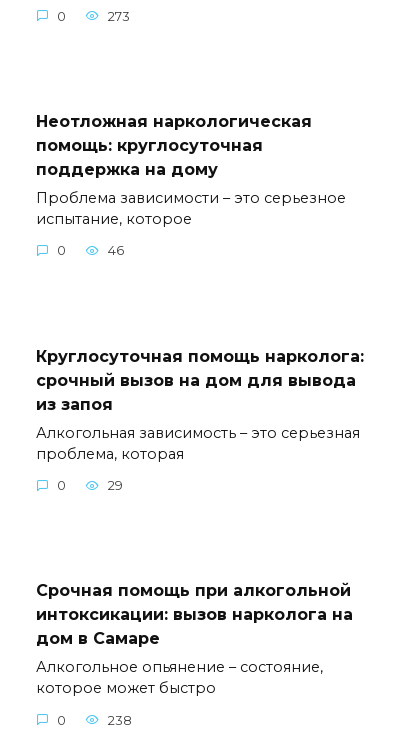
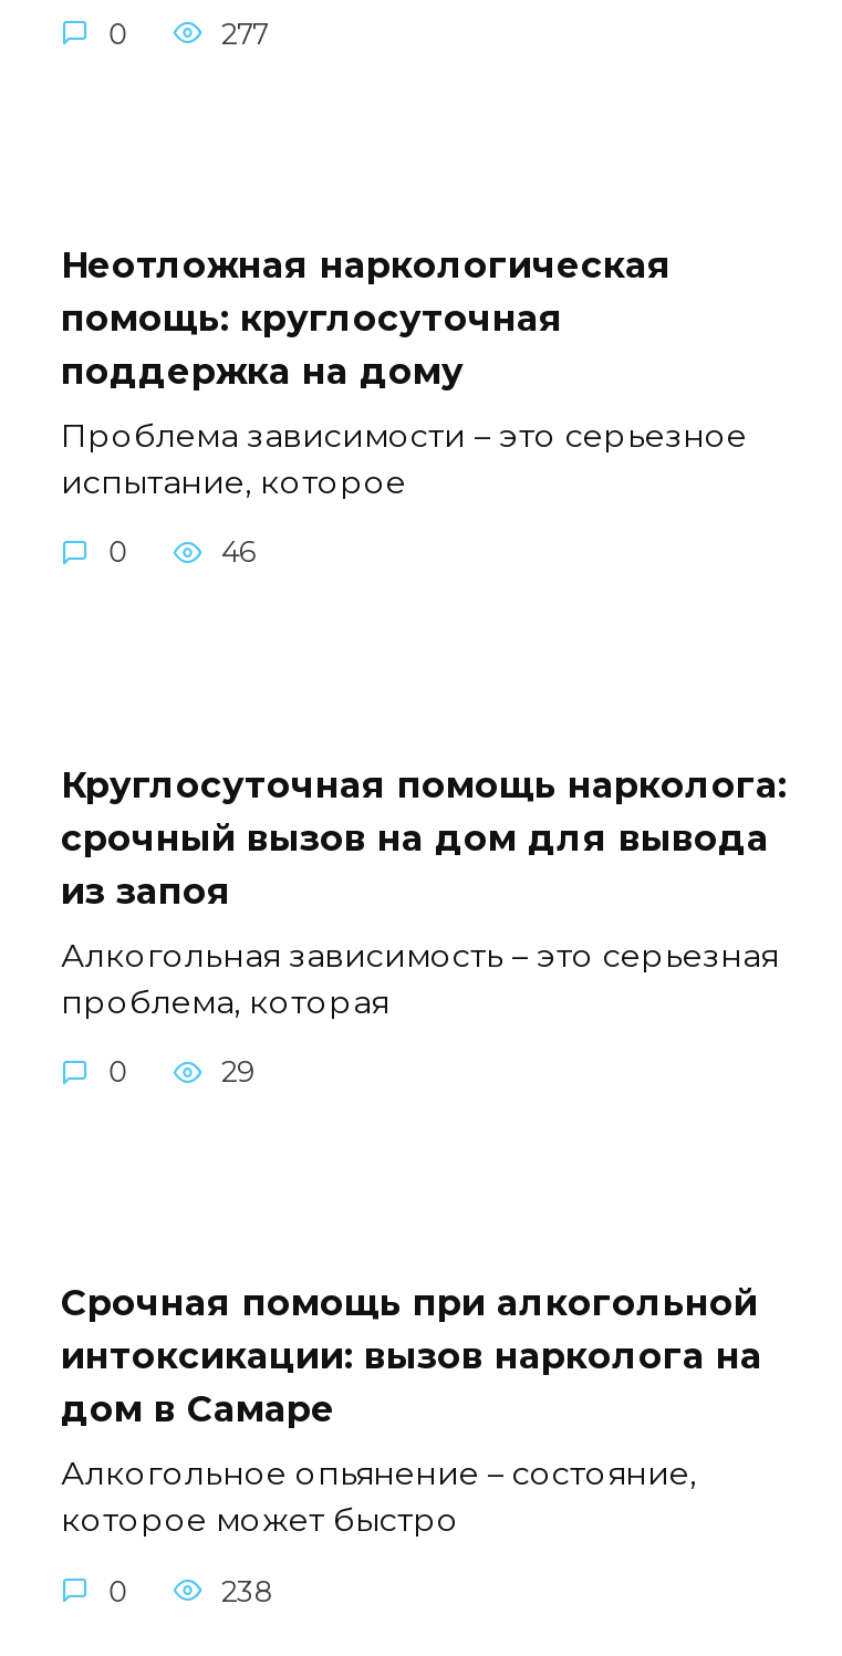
[108,9,130,24] 273 -> [221,17,268,50] 277

